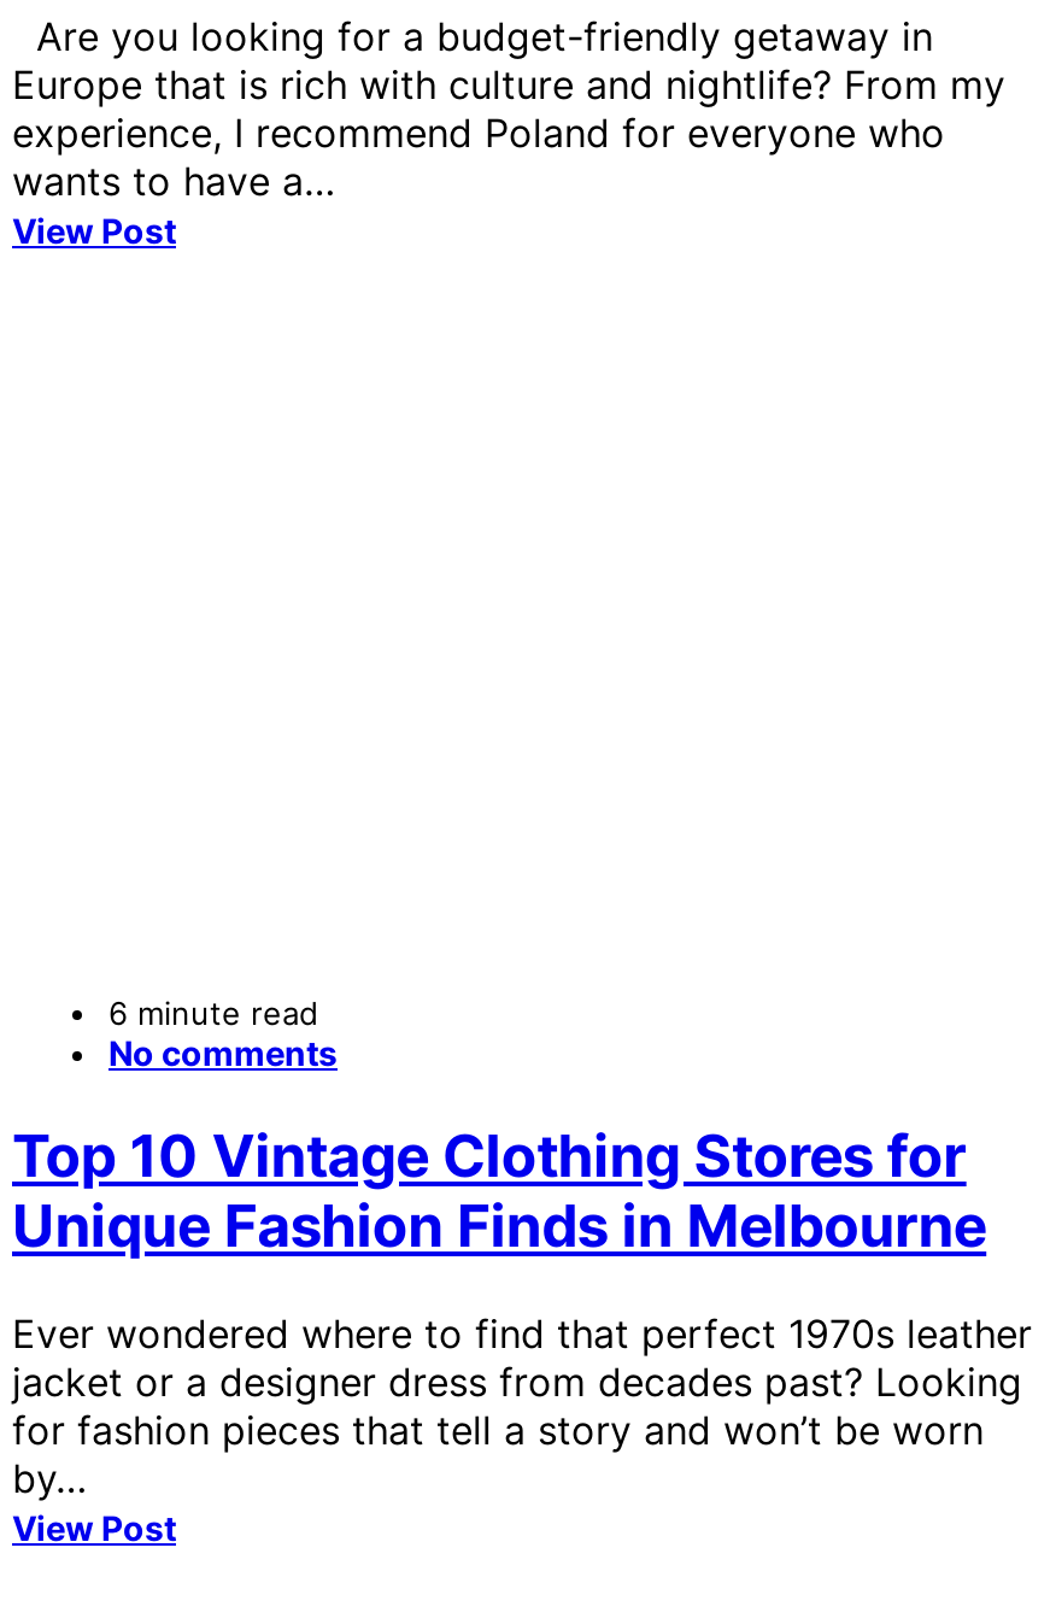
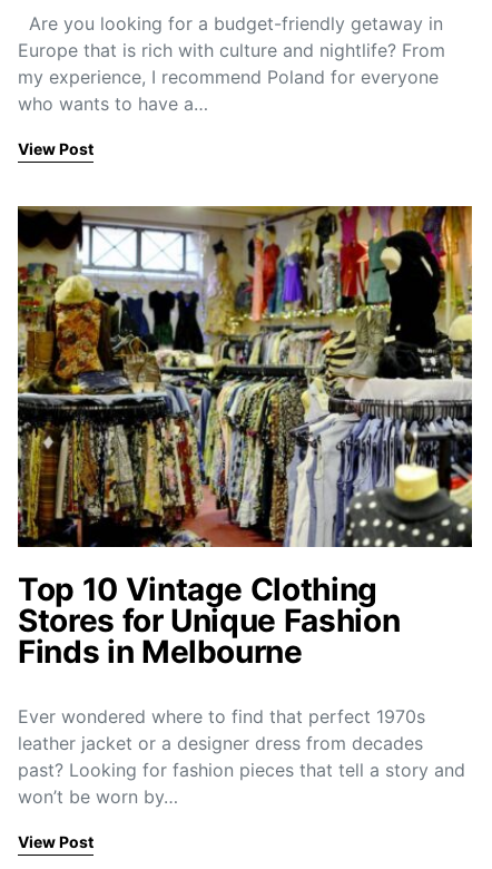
none -> [17,205,473,548] [image]
[12,993,1032,1501] 6 minute read | No comments | Top 10 Vintage Clothing Stores for | Unique Fashion Finds in Melbourne | Ever wondered where to find that perfect 1970s leather | jacket or a designer dress from decades past? Looking | for fashion pieces that tell a story and won’t be worn | by… -> [18,570,465,808] Top 10 Vintage Clothing | Stores for Unique Fashion | Finds in Melbourne | Ever wondered where to find that perfect 1970s | leather jacket or a designer dress from decades | past? Looking for fashion pieces that tell a story and | won’t be worn by…

